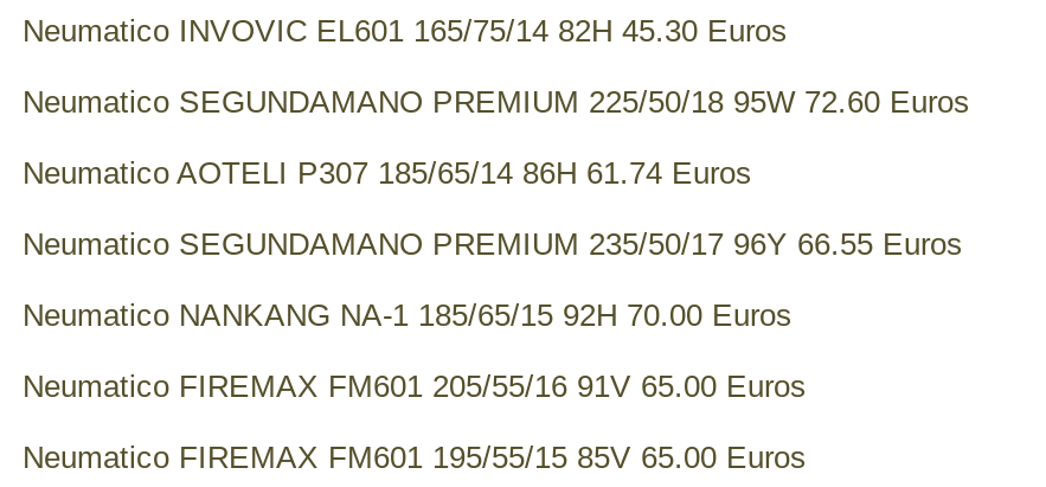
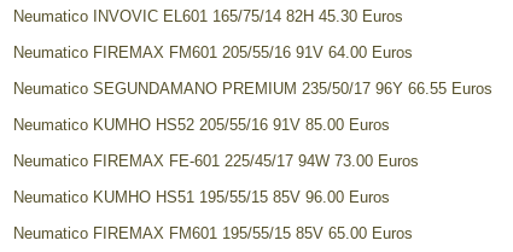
[23,84,970,191] Neumatico SEGUNDAMANO PREMIUM 225/50/18 95W 72.60 Euros | Neumatico AOTELI P307 185/65/14 86H 61.74 Euros -> [13,43,413,61] Neumatico FIREMAX FM601 205/55/16 91V 64.00 Euros
moved [23,226,963,262] -> [13,80,492,98]: Neumatico SEGUNDAMANO PREMIUM 235/50/17 96Y 66.55 Euros
[23,297,807,404] Neumatico NANKANG NA-1 185/65/15 92H 70.00 Euros | Neumatico FIREMAX FM601 205/55/16 91V 65.00 Euros -> [13,116,419,206] Neumatico KUMHO HS52 205/55/16 91V 85.00 Euros | Neumatico FIREMAX FE-601 225/45/17 94W 73.00 Euros | Neumatico KUMHO HS51 195/55/15 85V 96.00 Euros

